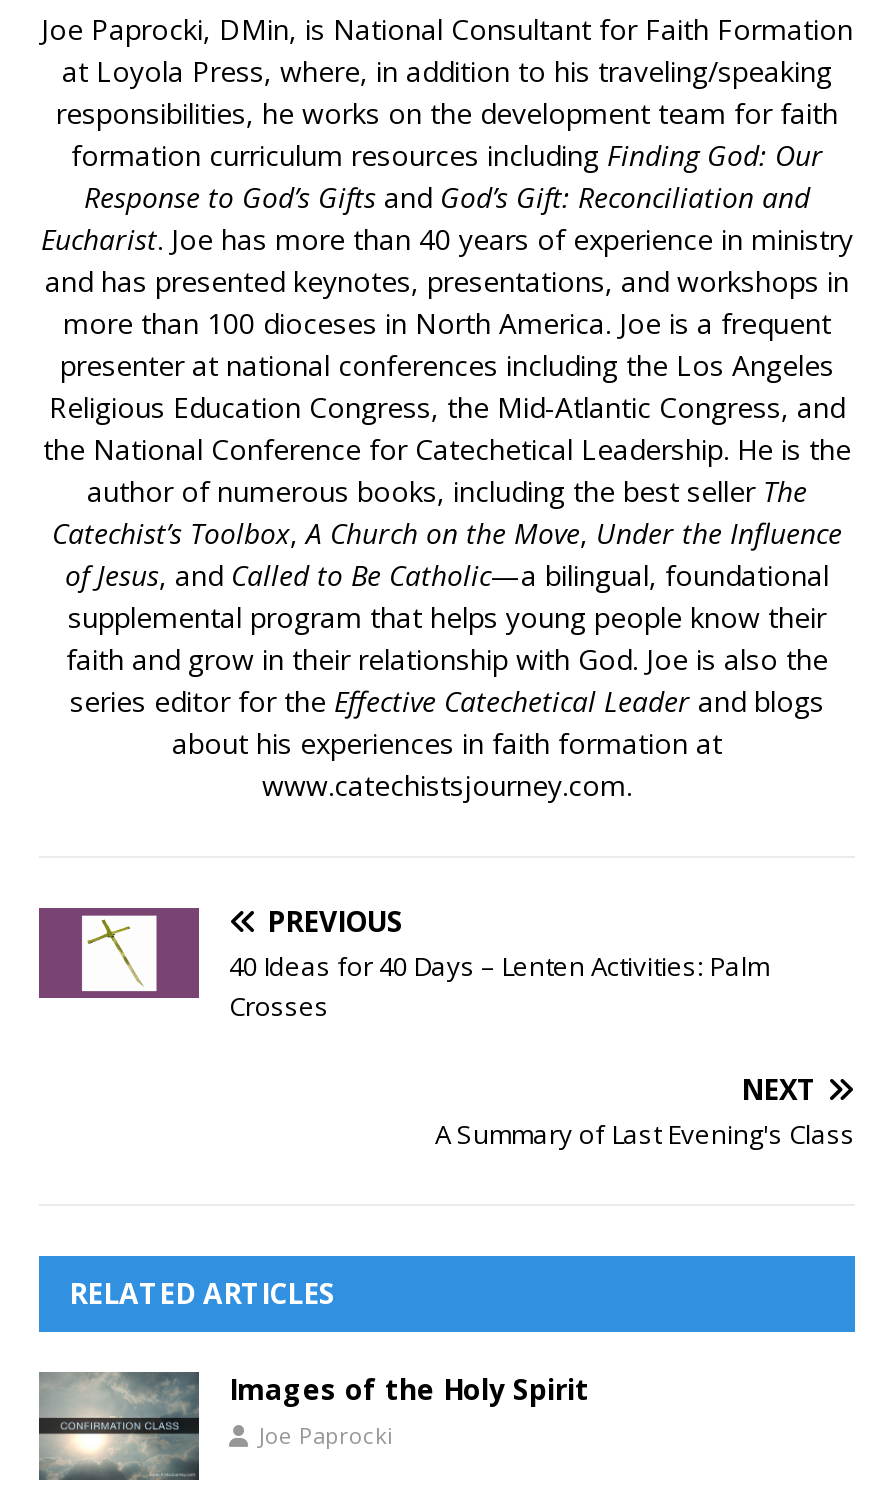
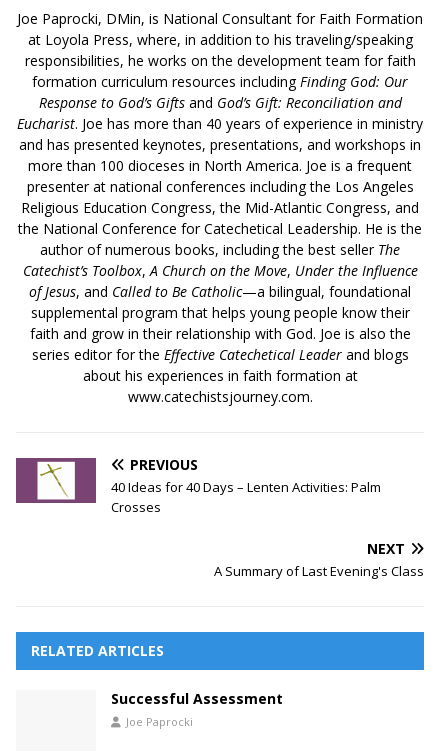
[37,1370,201,1482] [image] -> none
[229,1371,589,1409] Images of the Holy Spirit -> [111,689,283,708] Successful Assessment

